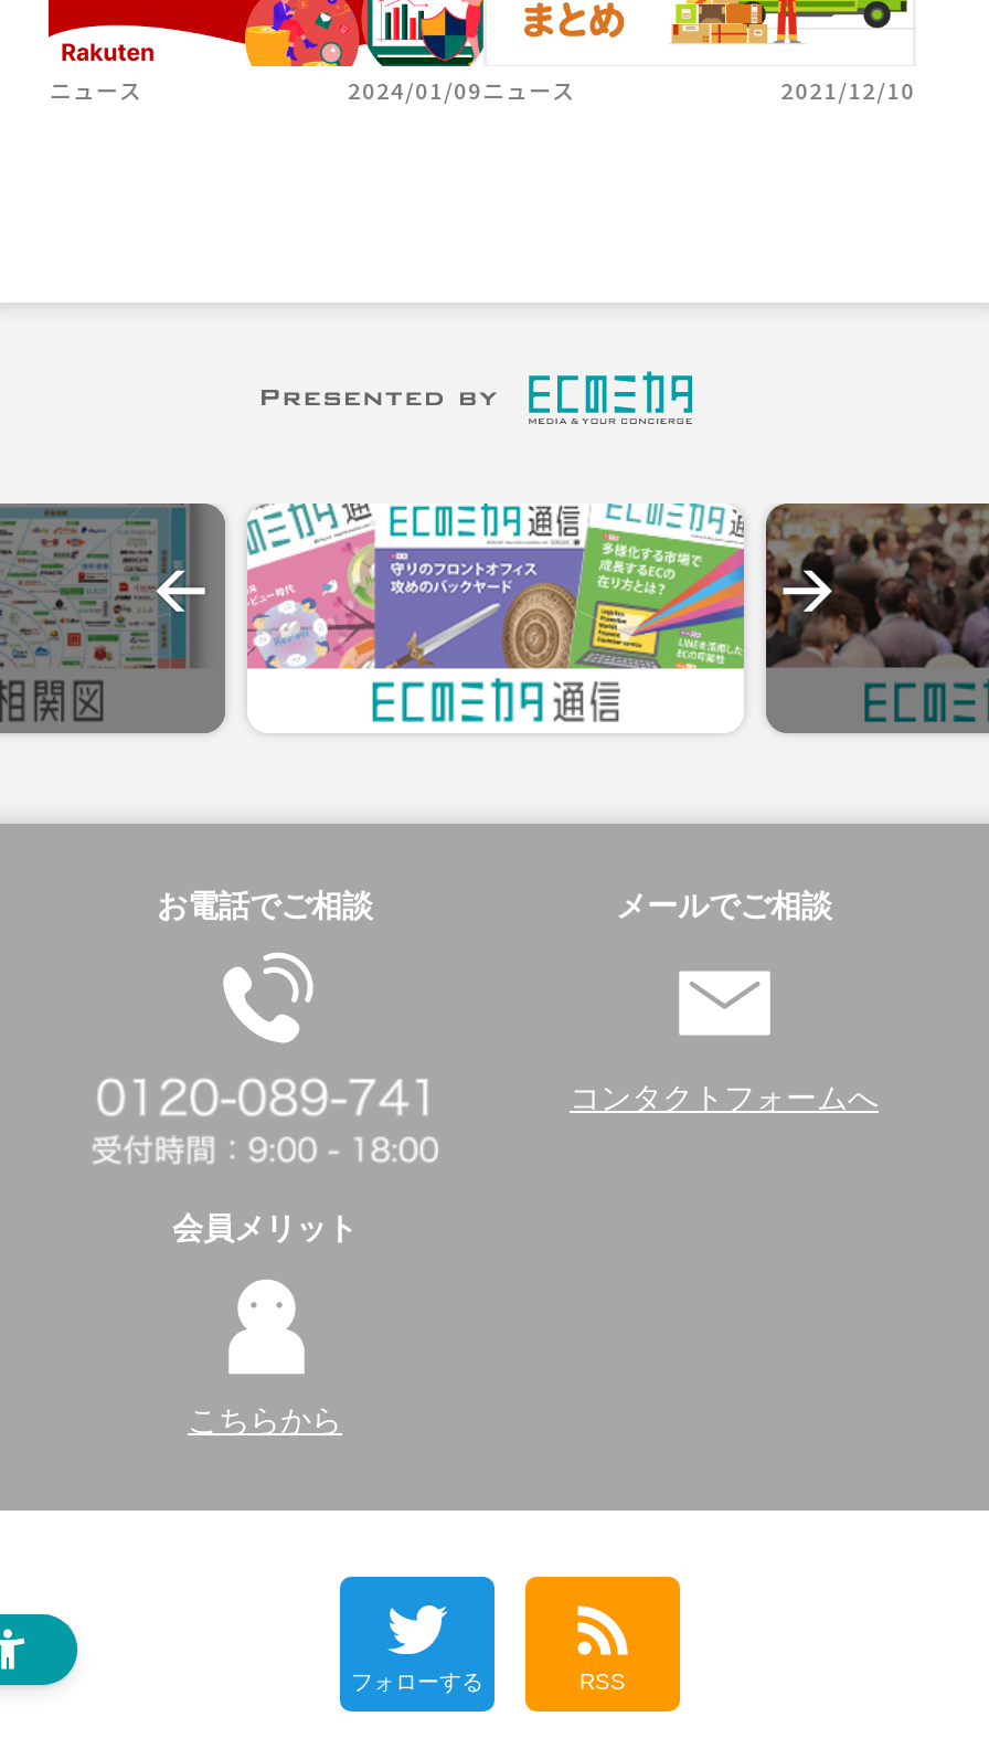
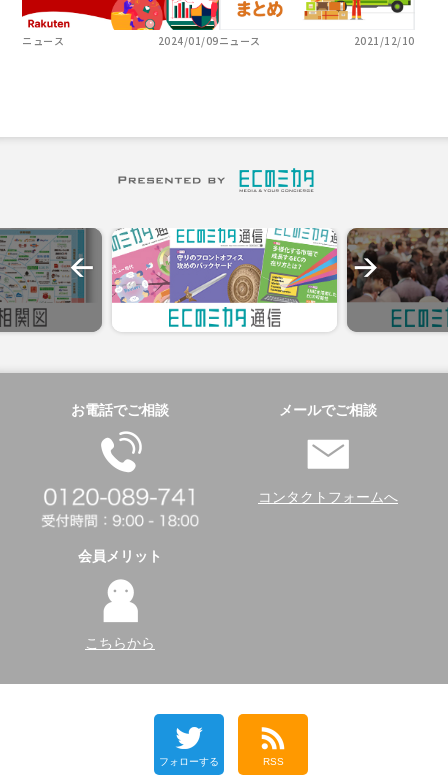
[7,1612,79,1689] [image] -> none

